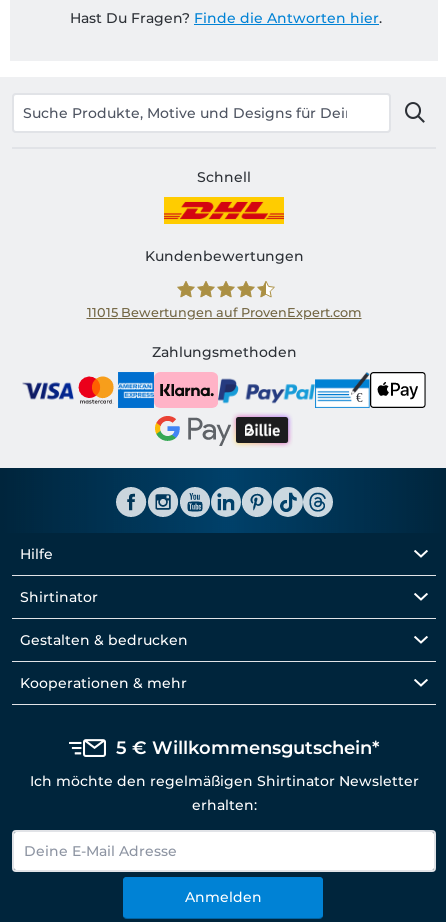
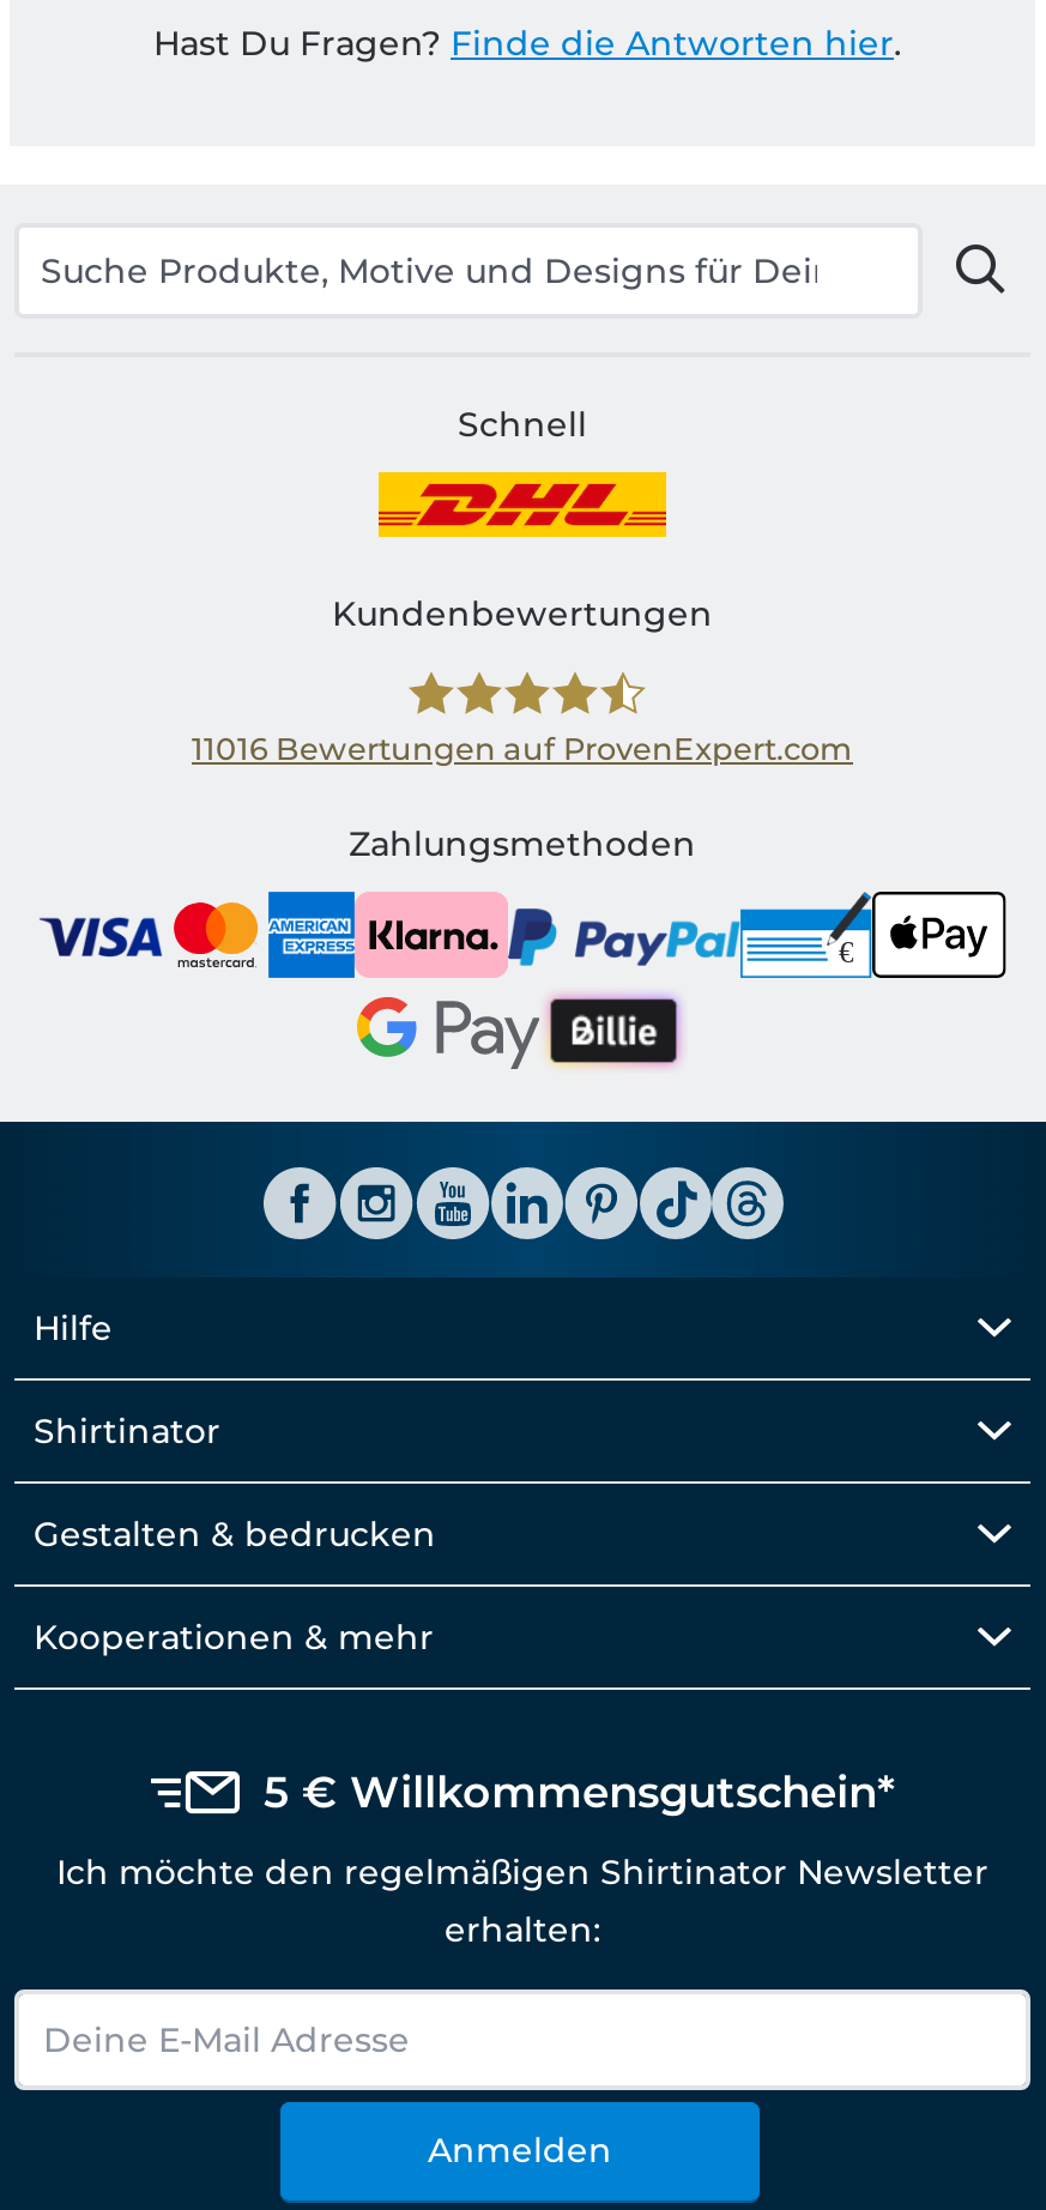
[86,305,361,320] 11015 Bewertungen auf ProvenExpert.com -> [192,732,853,768] 11016 Bewertungen auf ProvenExpert.com

